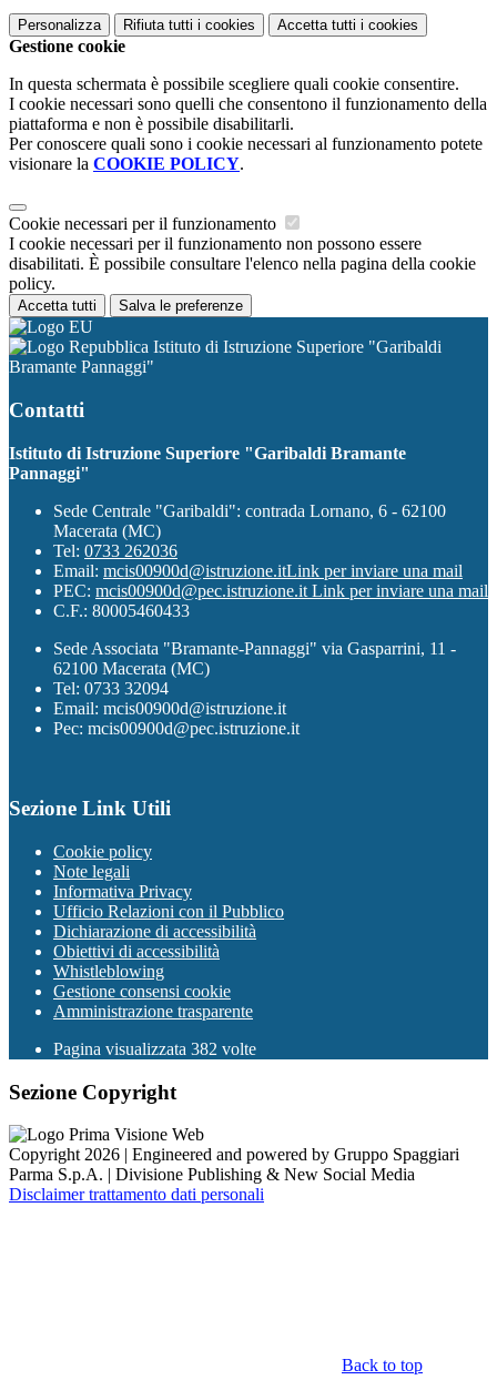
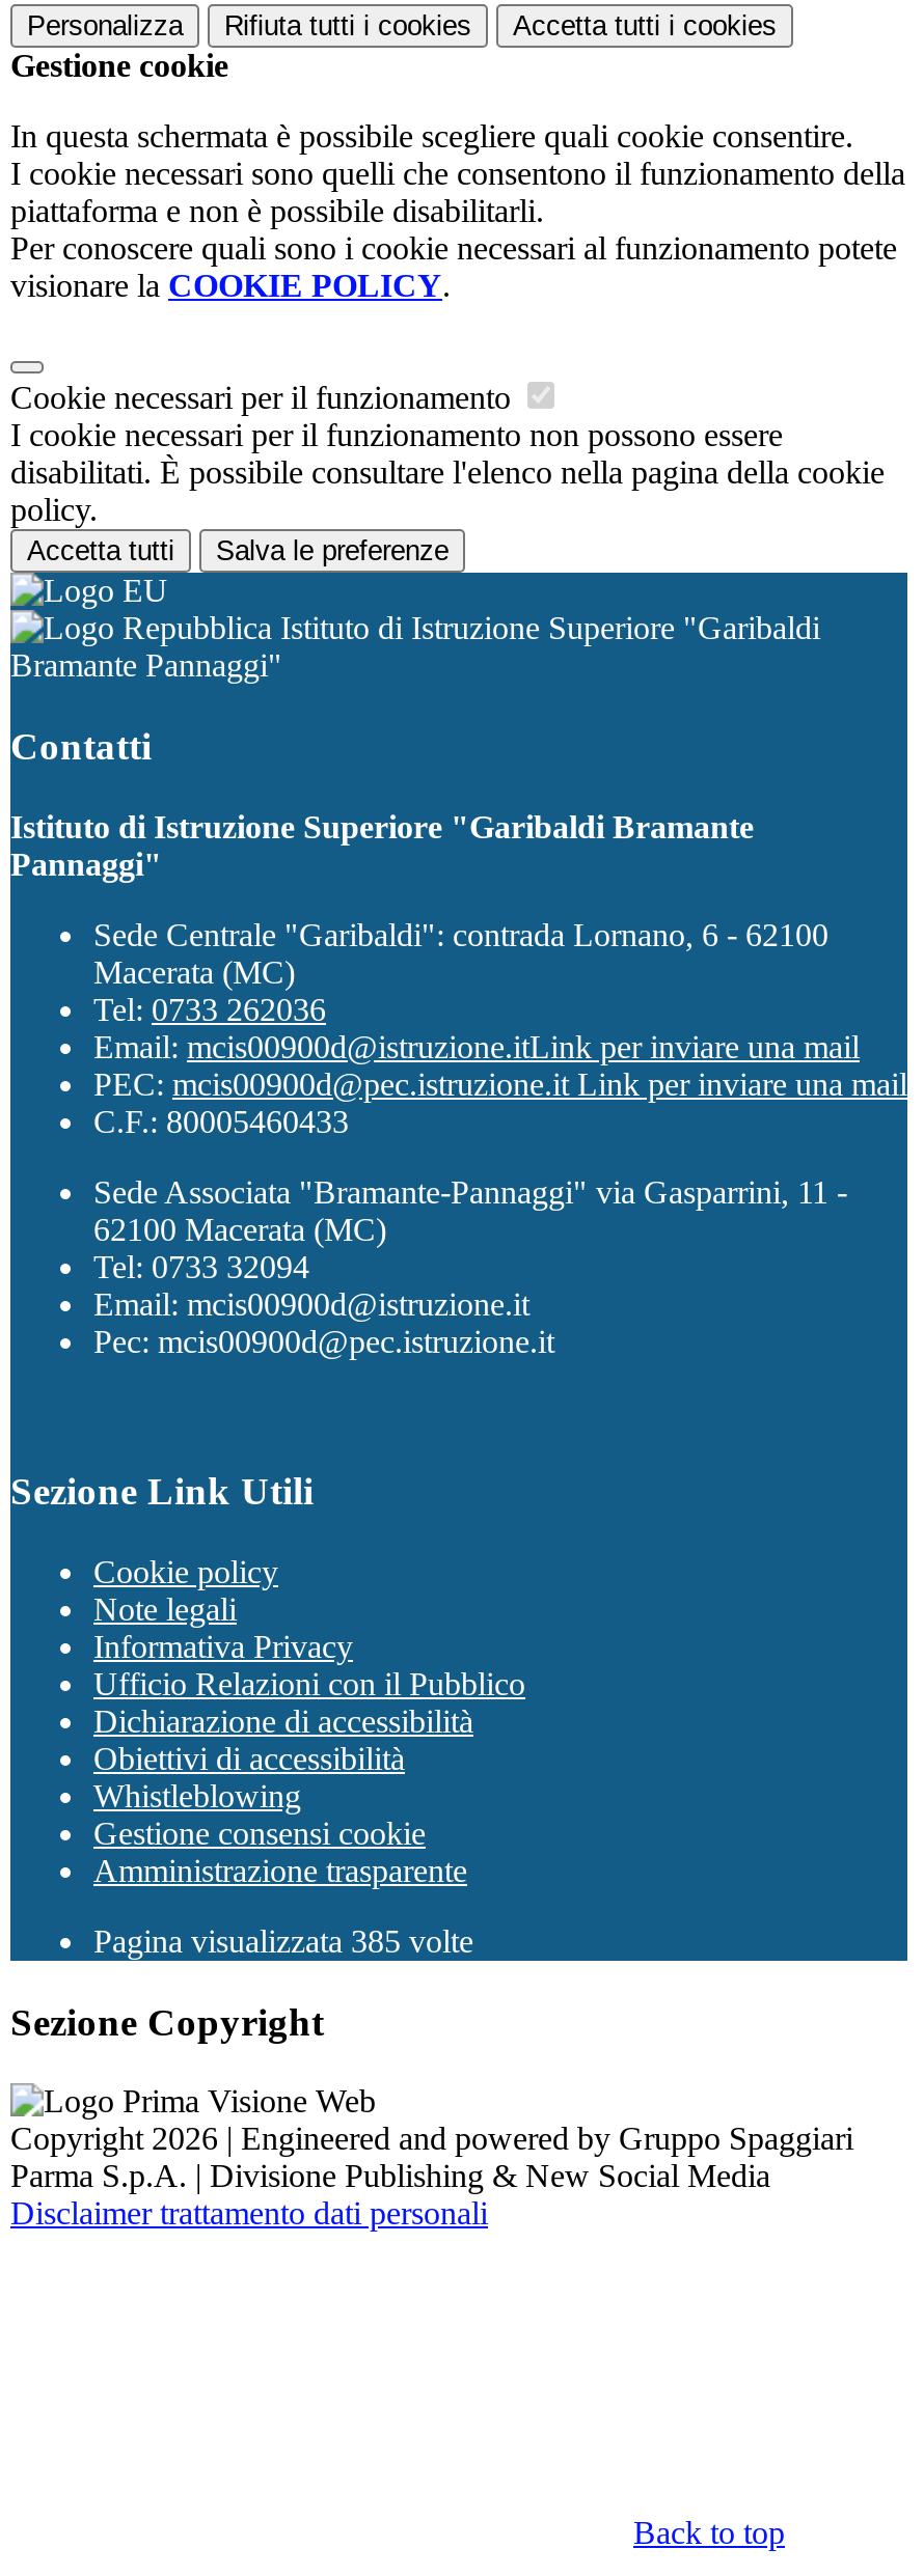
[53,1039,256,1058] Pagina visualizzata 382 volte -> [93,1923,473,1959] Pagina visualizzata 385 volte

